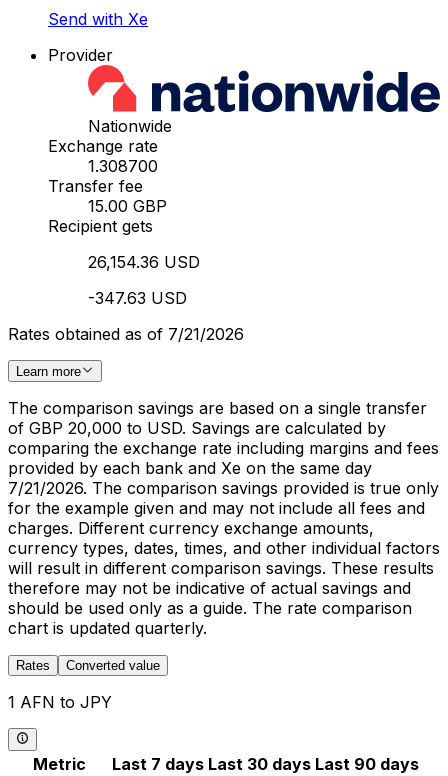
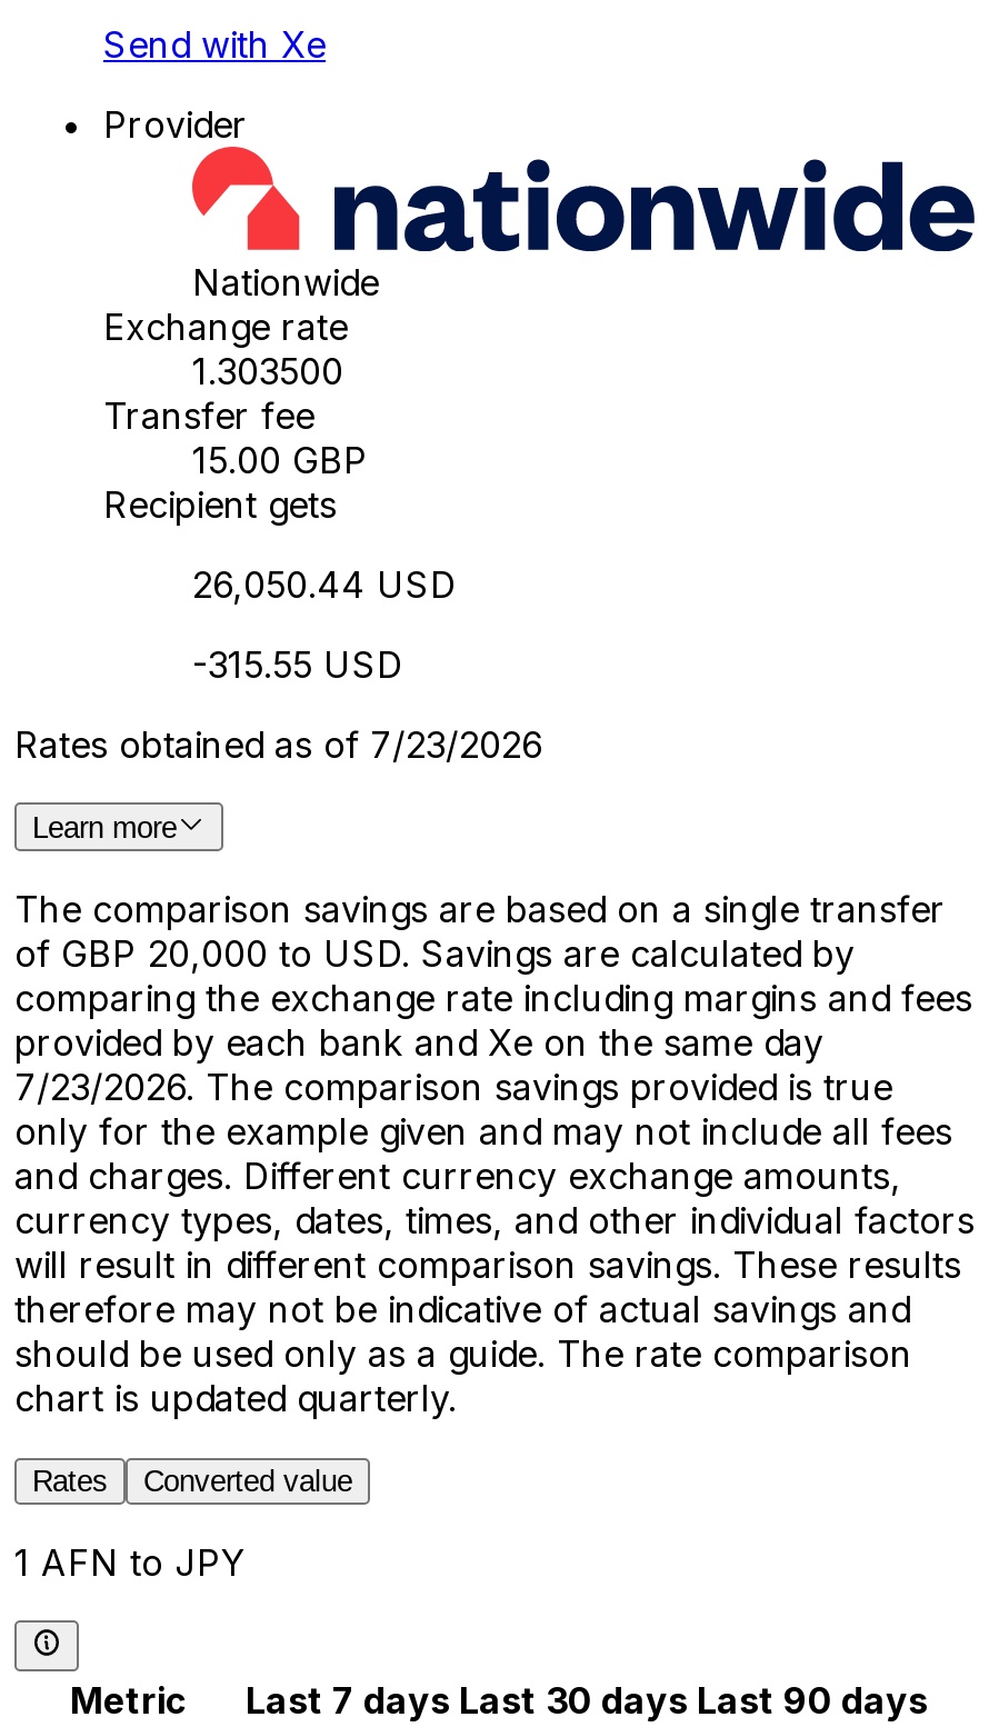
[88,156,158,176] 1.308700 -> [192,349,343,393] 1.303500
[88,252,200,272] 26,154.36 USD -> [192,562,457,607] 26,050.44 USD
[88,288,187,308] -347.63 USD -> [192,642,403,687] -315.55 USD
[8,324,244,344] Rates obtained as of 7/21/2026 -> [14,722,543,767] Rates obtained as of 7/23/2026
[8,478,439,538] 7/21/2026. The comparison savings provided is true only | for the example given and may not include all fees and | charges. Different currency exchange amounts, -> [14,1065,952,1199] 7/23/2026. The comparison savings provided is true | only for the example given and may not include all fees | and charges. Different currency exchange amounts,

